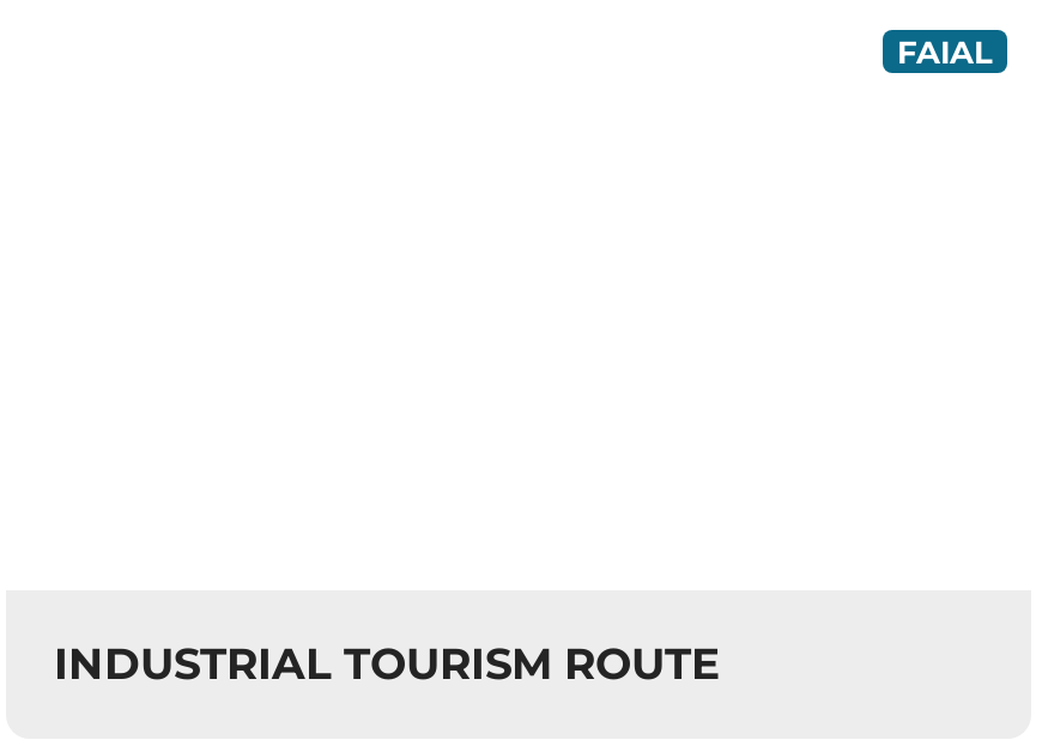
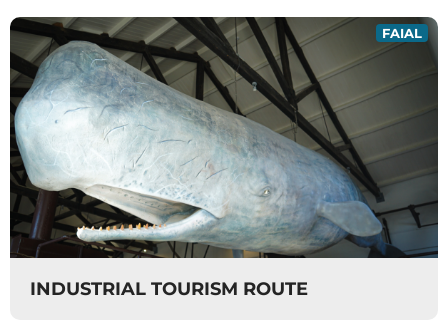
none -> [9,16,439,259] [image]

